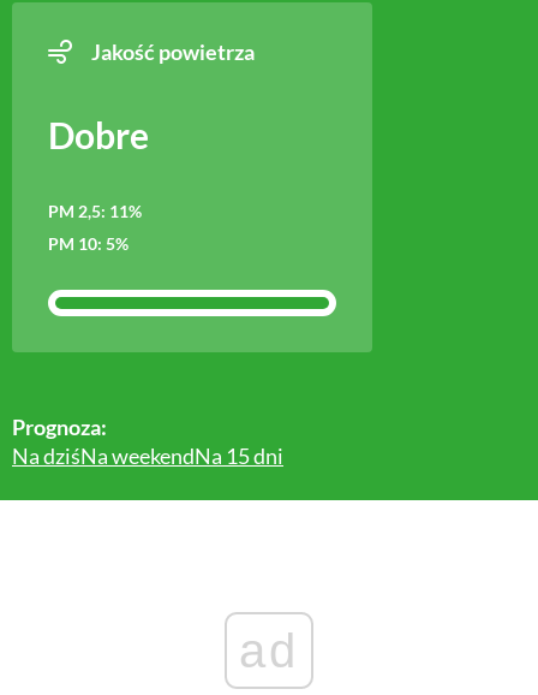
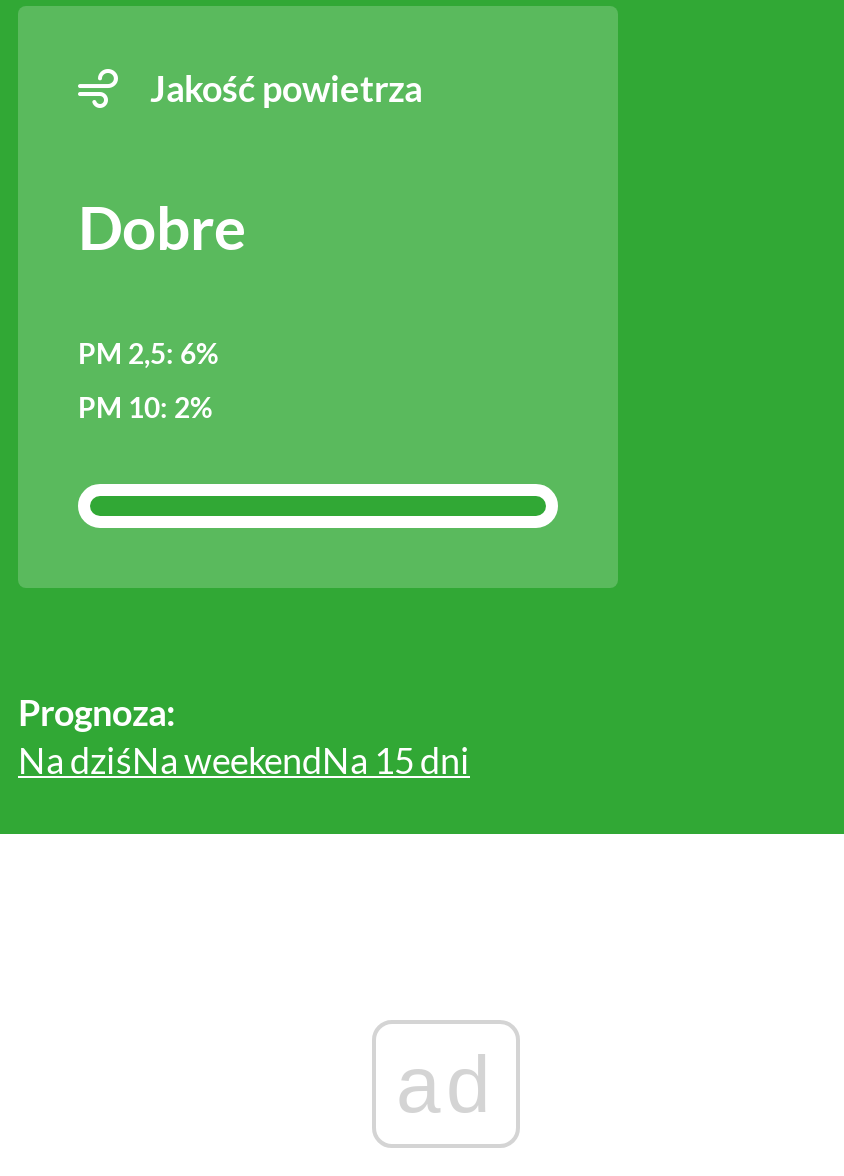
[48,201,142,221] PM 2,5: 11% -> [78,336,218,370] PM 2,5: 6%
[48,233,128,254] PM 10: 5% -> [78,390,212,424] PM 10: 2%

